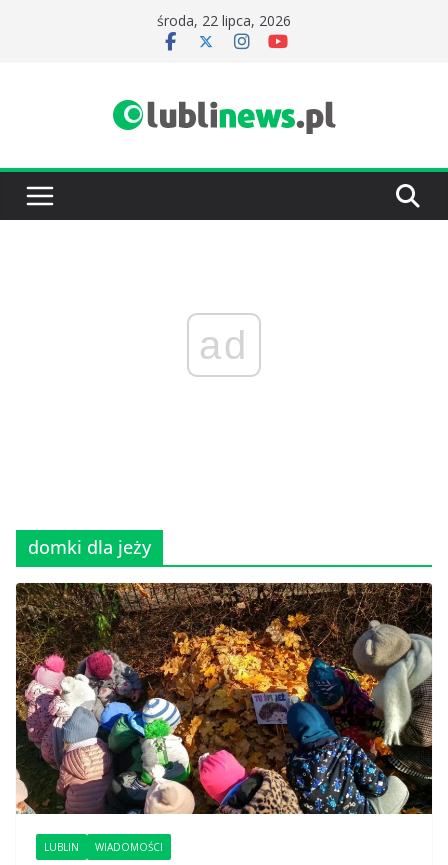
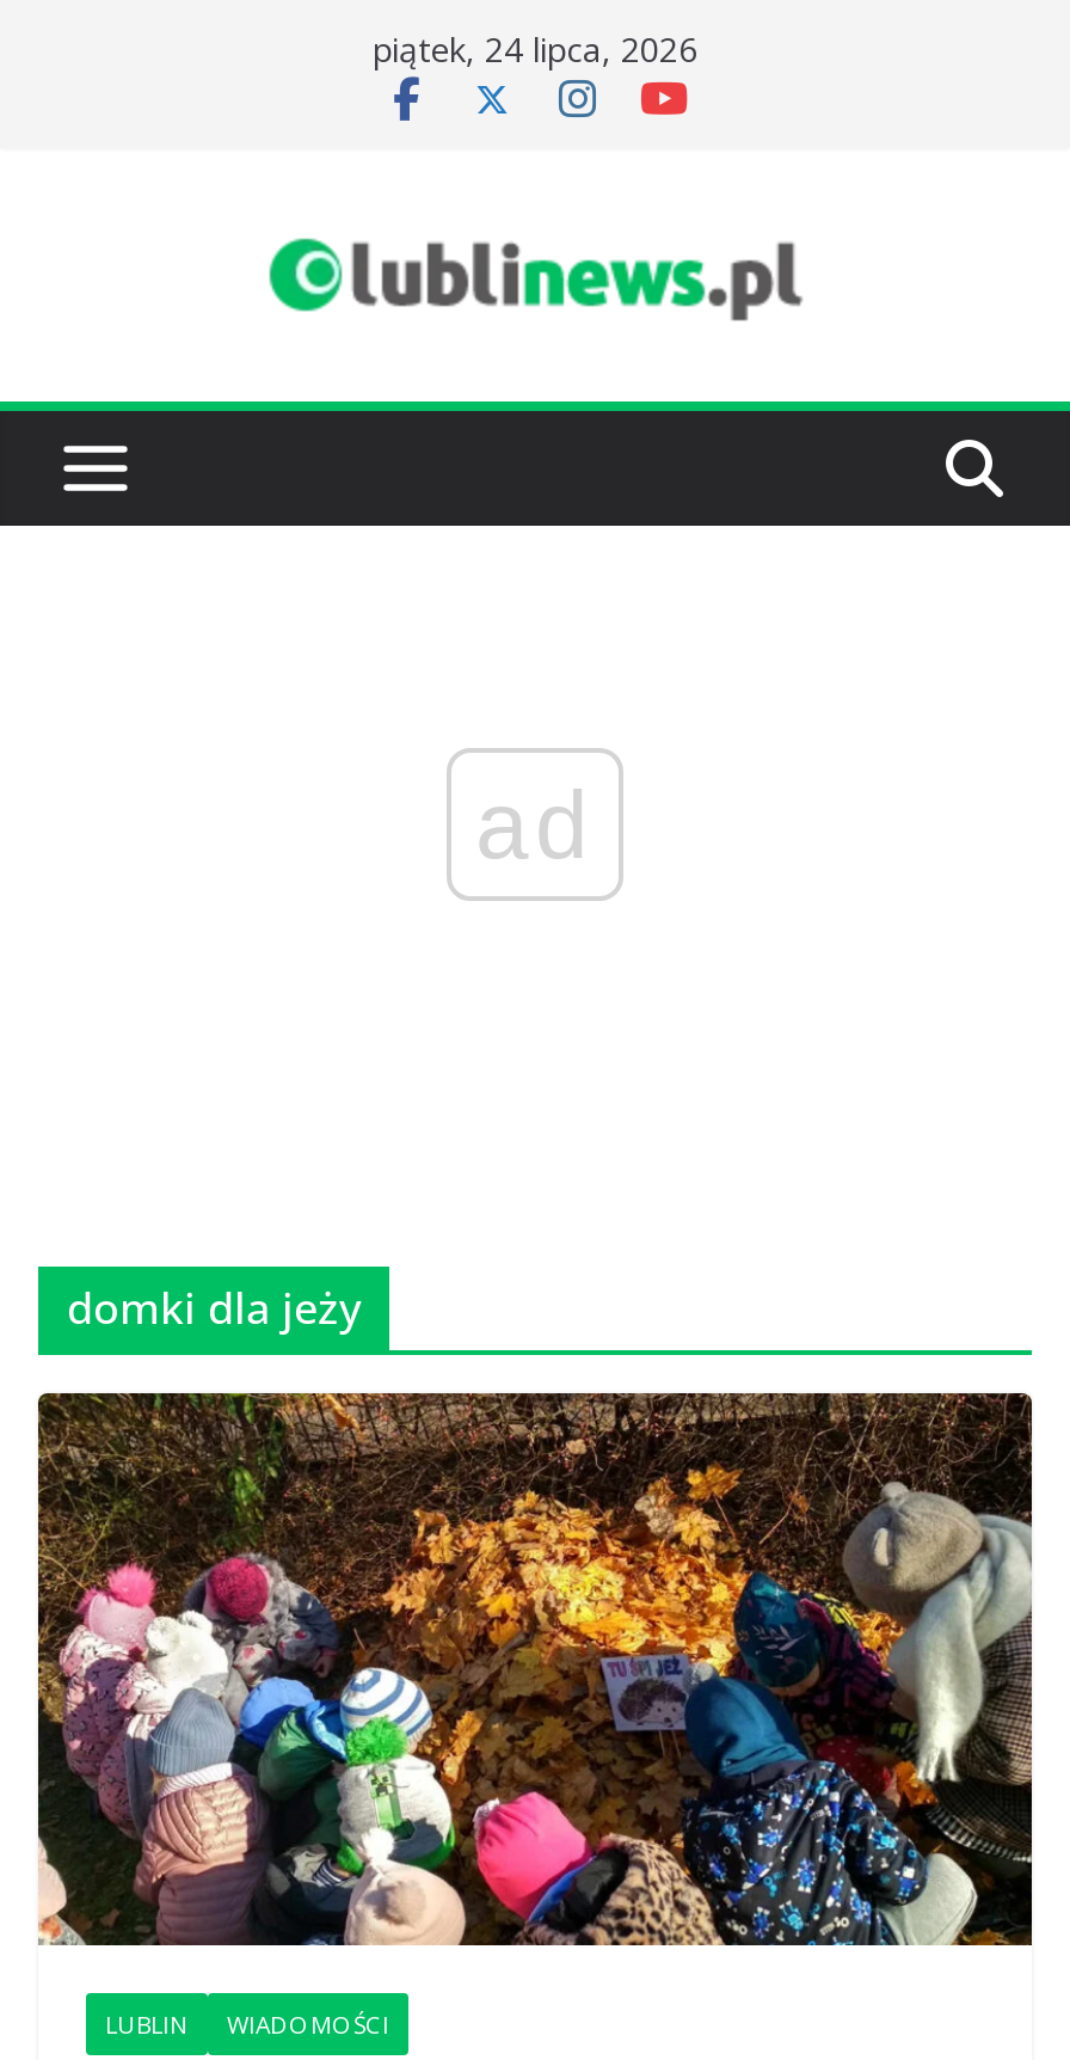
[157,11,291,30] środa, 22 lipca, 2026 -> [373,26,697,72] piątek, 24 lipca, 2026

